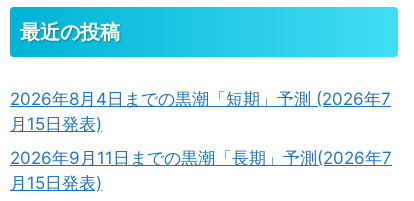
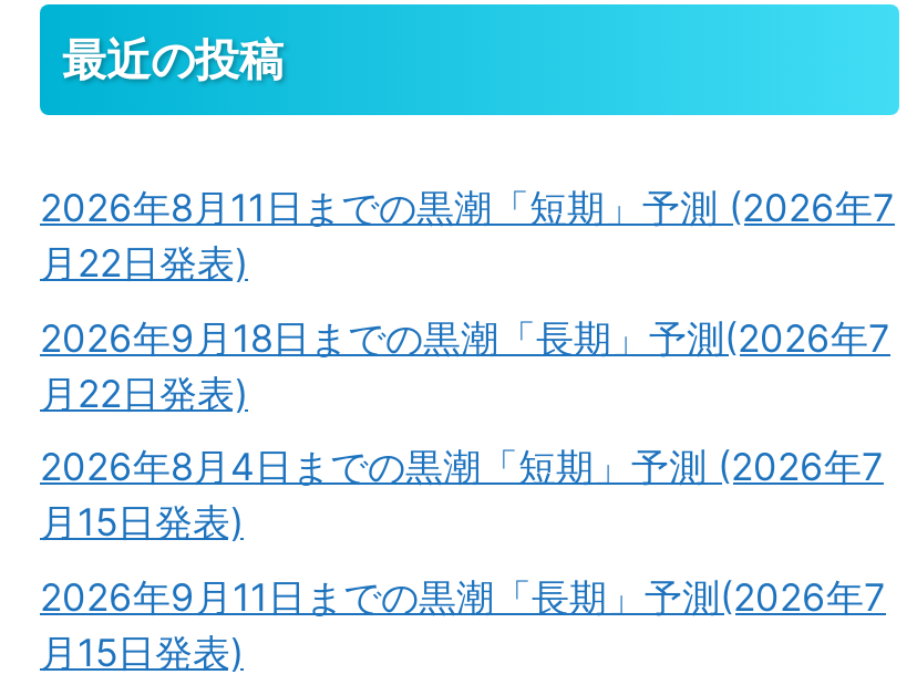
none -> [40,186,895,415] 2026年8月11日までの黒潮「短期」予測 (2026年7 | 月22日発表) | 2026年9月18日までの黒潮「長期」予測(2026年7 | 月22日発表)

